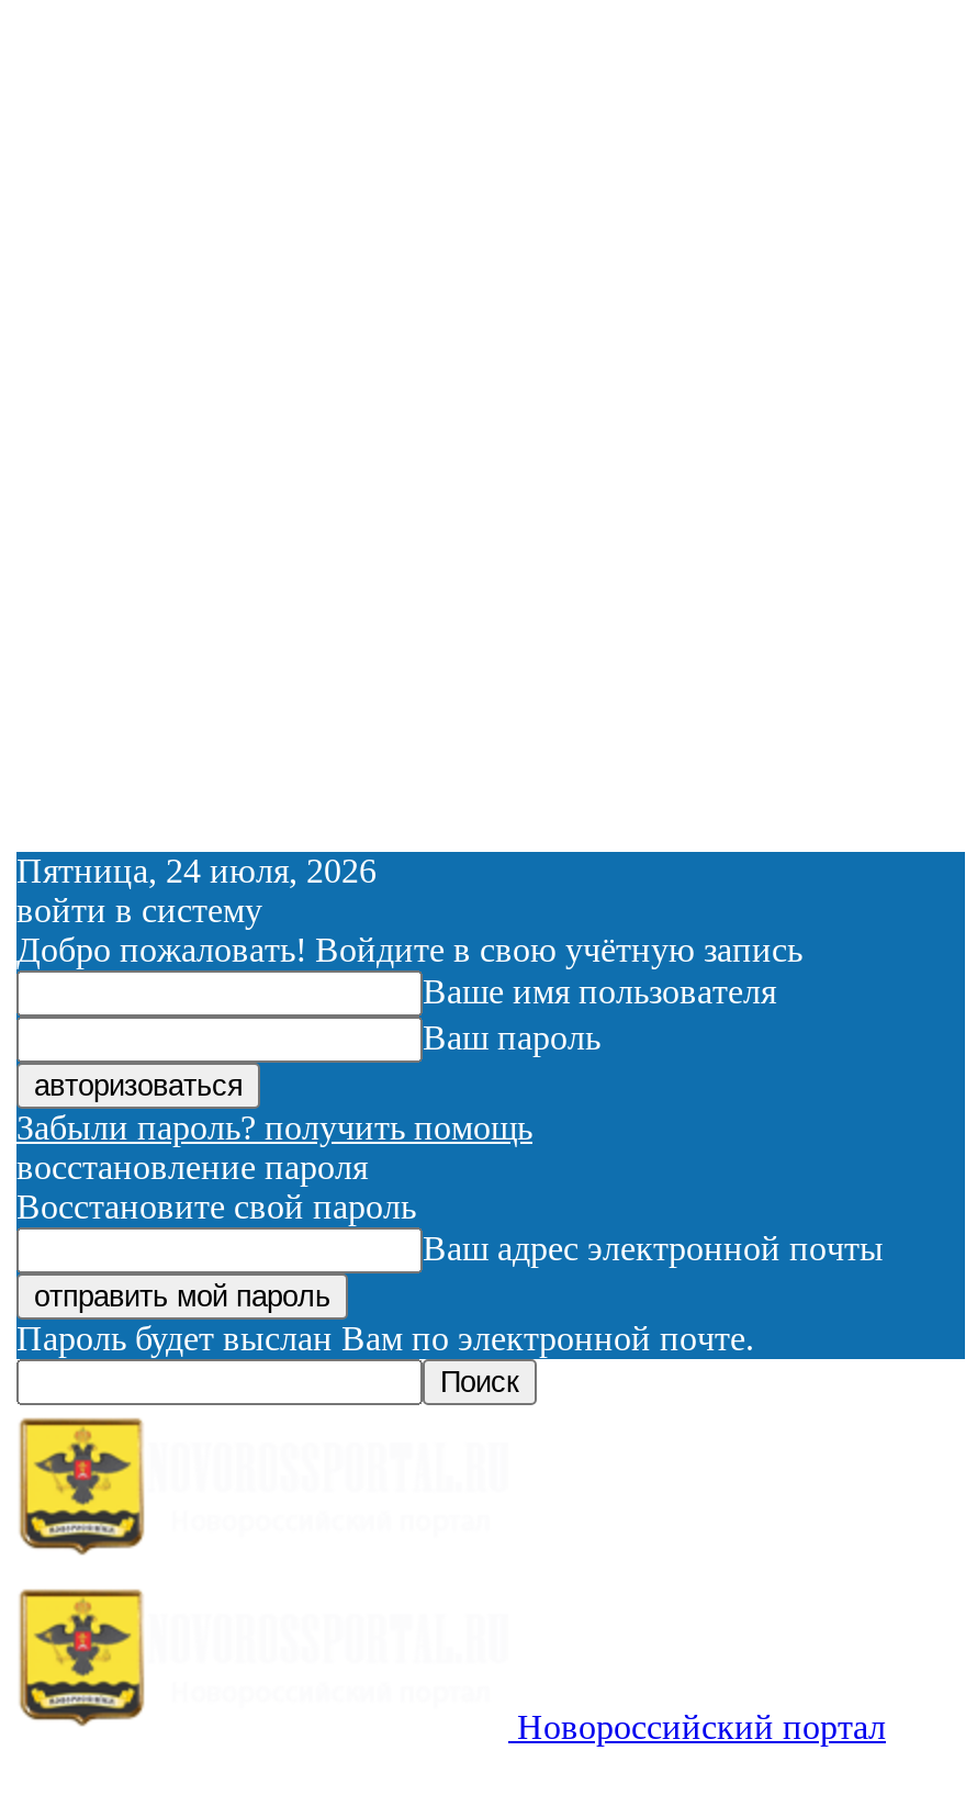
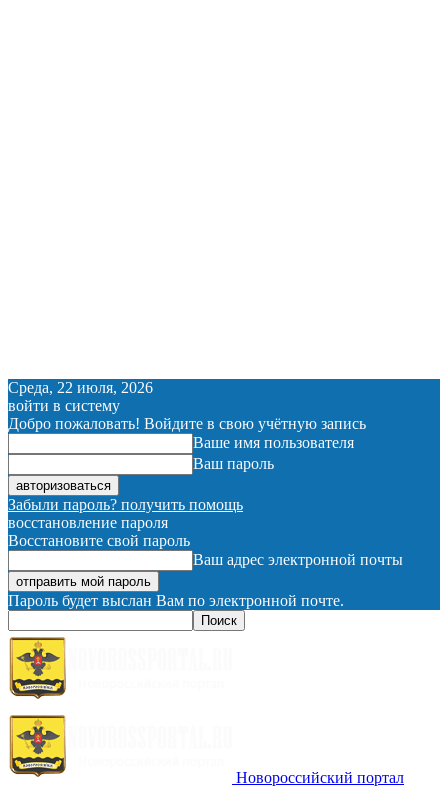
[16,852,377,889] Пятница, 24 июля, 2026 -> [8,379,153,396] Среда, 22 июля, 2026

